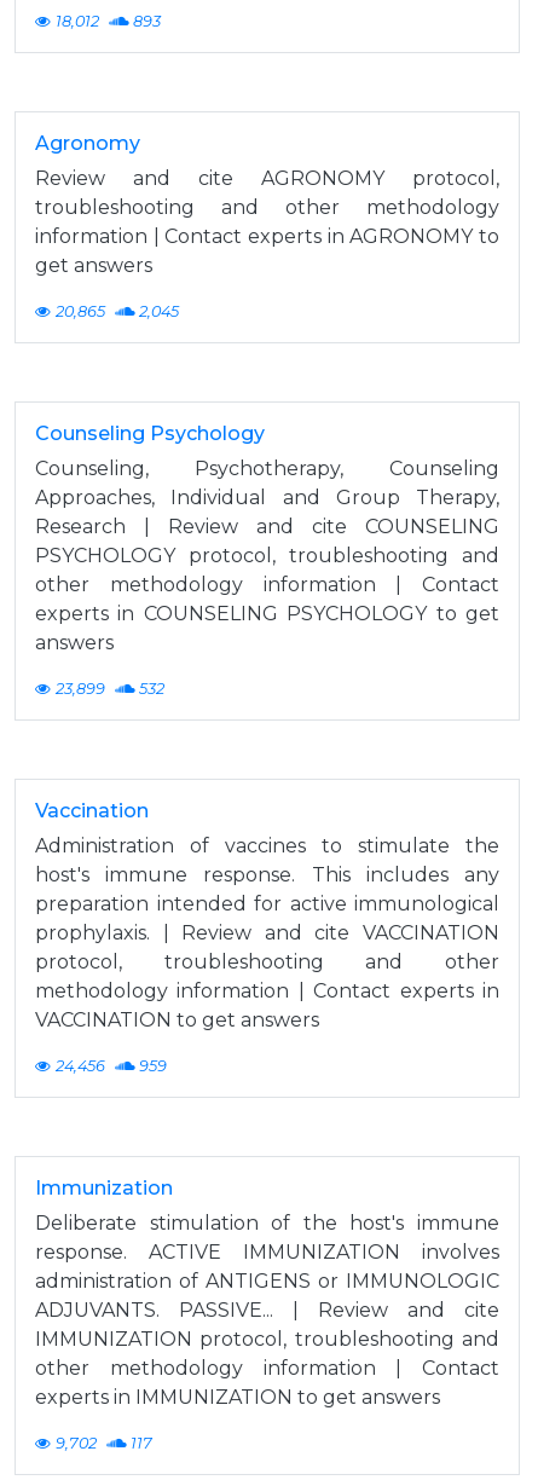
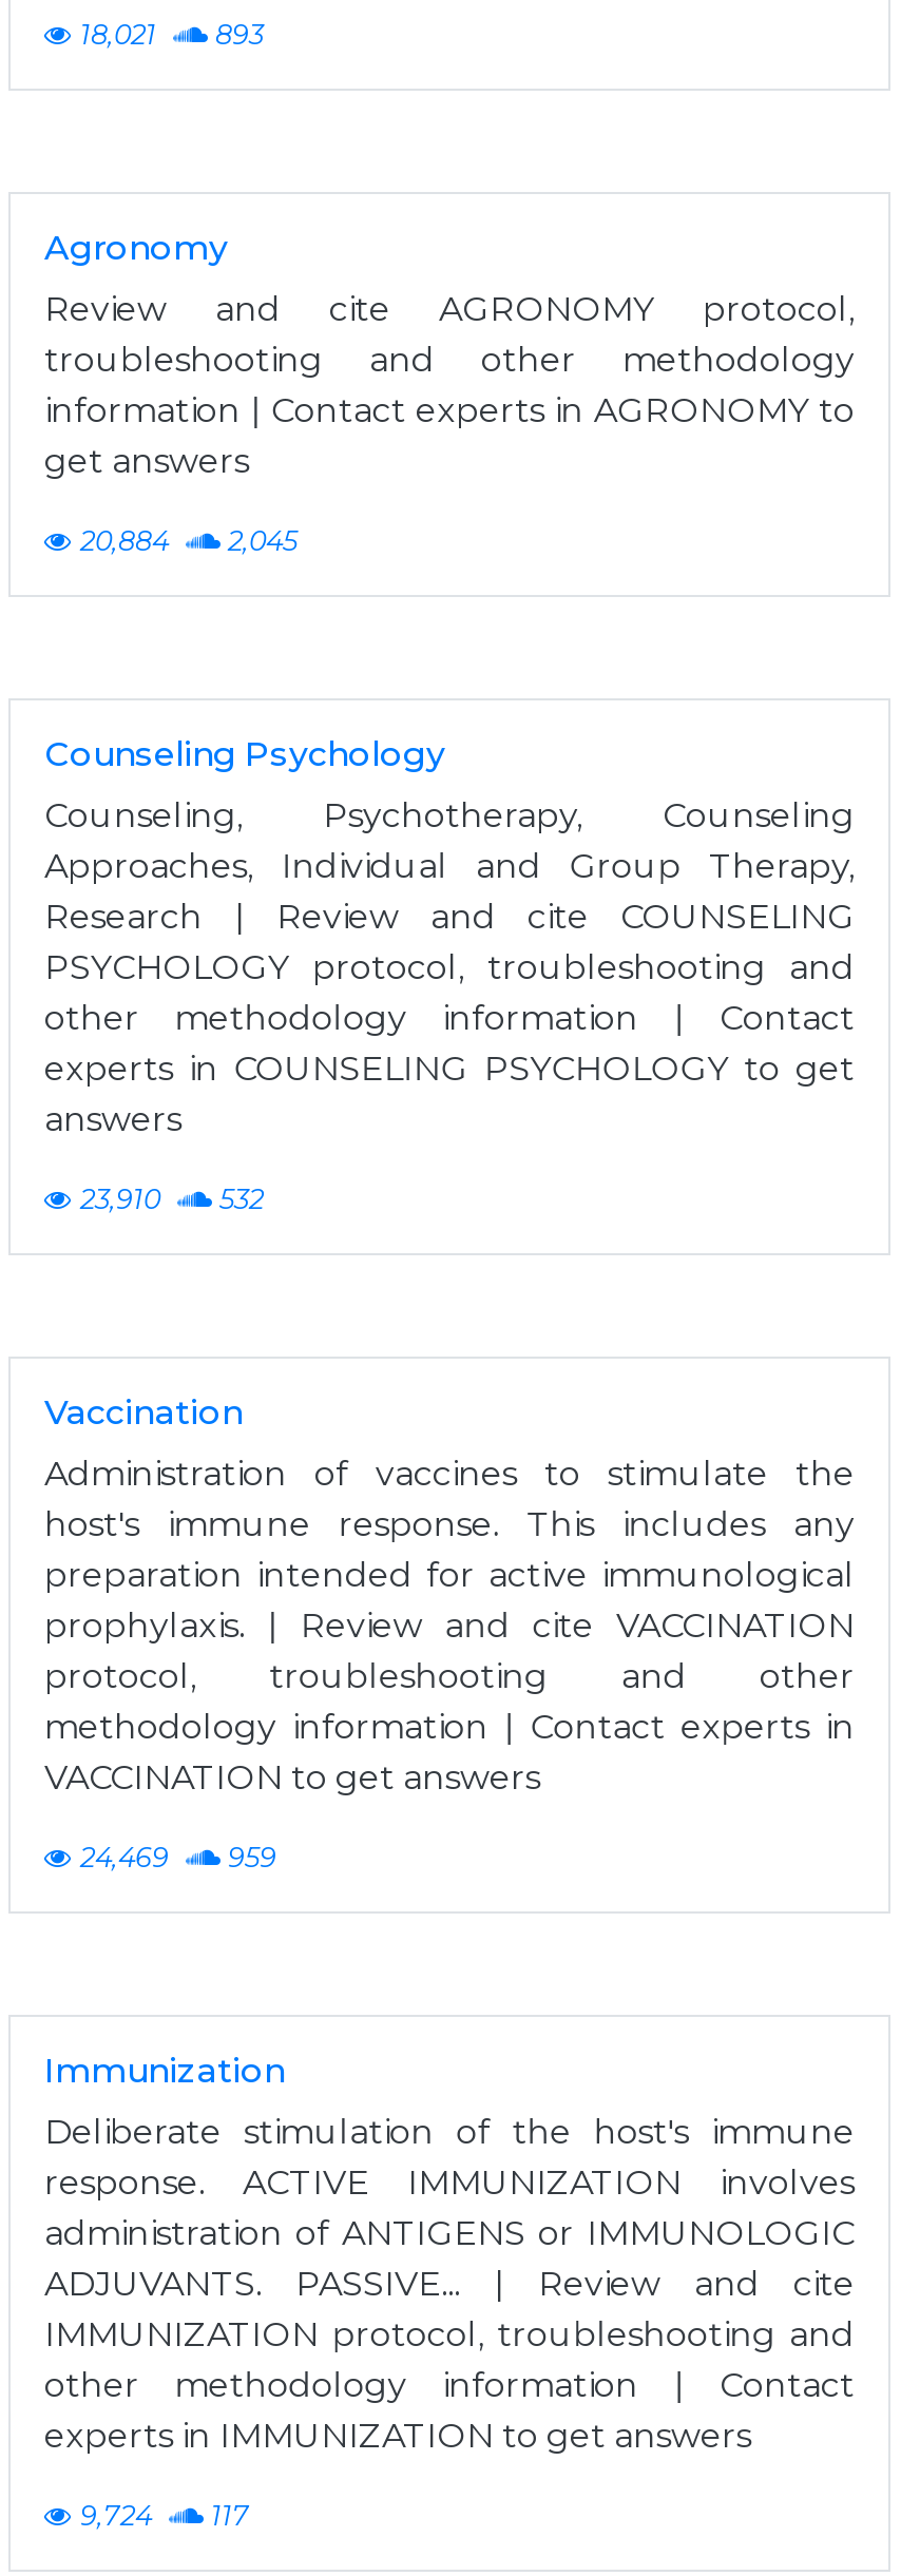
[56,12,161,30] 18,012 893 -> [80,18,264,50] 18,021 893
[56,302,179,320] 20,865 2,045 -> [80,525,298,556] 20,884 2,045
[56,679,164,697] 23,899 532 -> [80,1183,264,1215] 23,910 532
[56,1056,167,1075] 24,456 959 -> [80,1841,276,1873] 24,469 959
[56,1434,152,1452] 9,702 117 -> [80,2499,249,2531] 9,724 117

